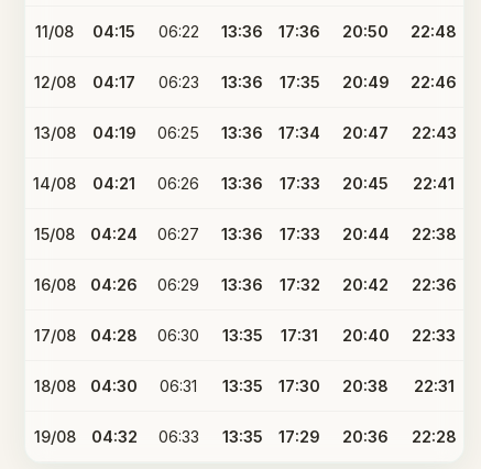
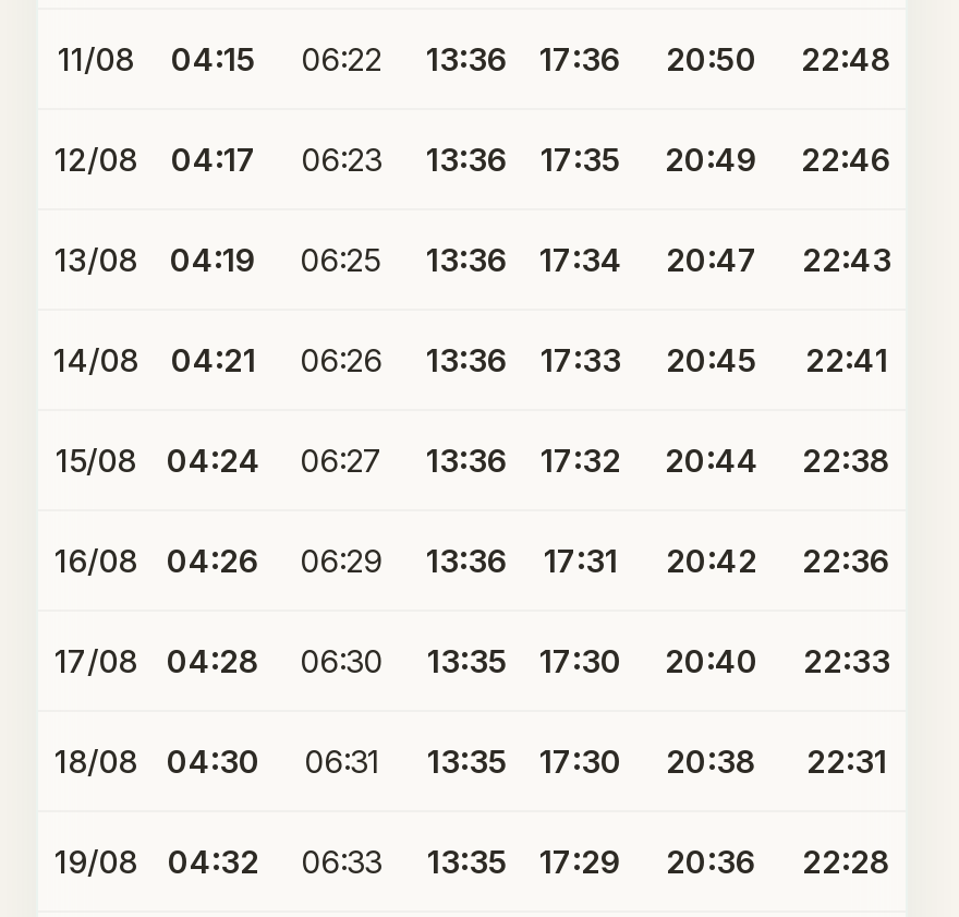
[34,225,456,243] 15/08 04:24 06:27 13:36 17:33 20:44 22:38 -> [56,442,891,479] 15/08 04:24 06:27 13:36 17:32 20:44 22:38
[34,275,456,294] 16/08 04:26 06:29 13:36 17:32 20:42 22:36 -> [54,542,891,579] 16/08 04:26 06:29 13:36 17:31 20:42 22:36
[34,326,456,345] 17/08 04:28 06:30 13:35 17:31 20:40 22:33 -> [54,642,890,679] 17/08 04:28 06:30 13:35 17:30 20:40 22:33

